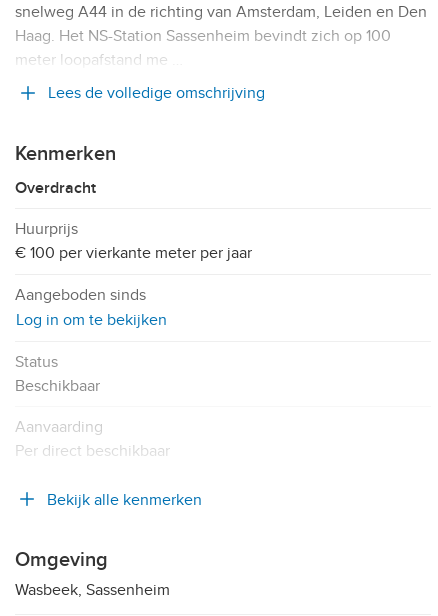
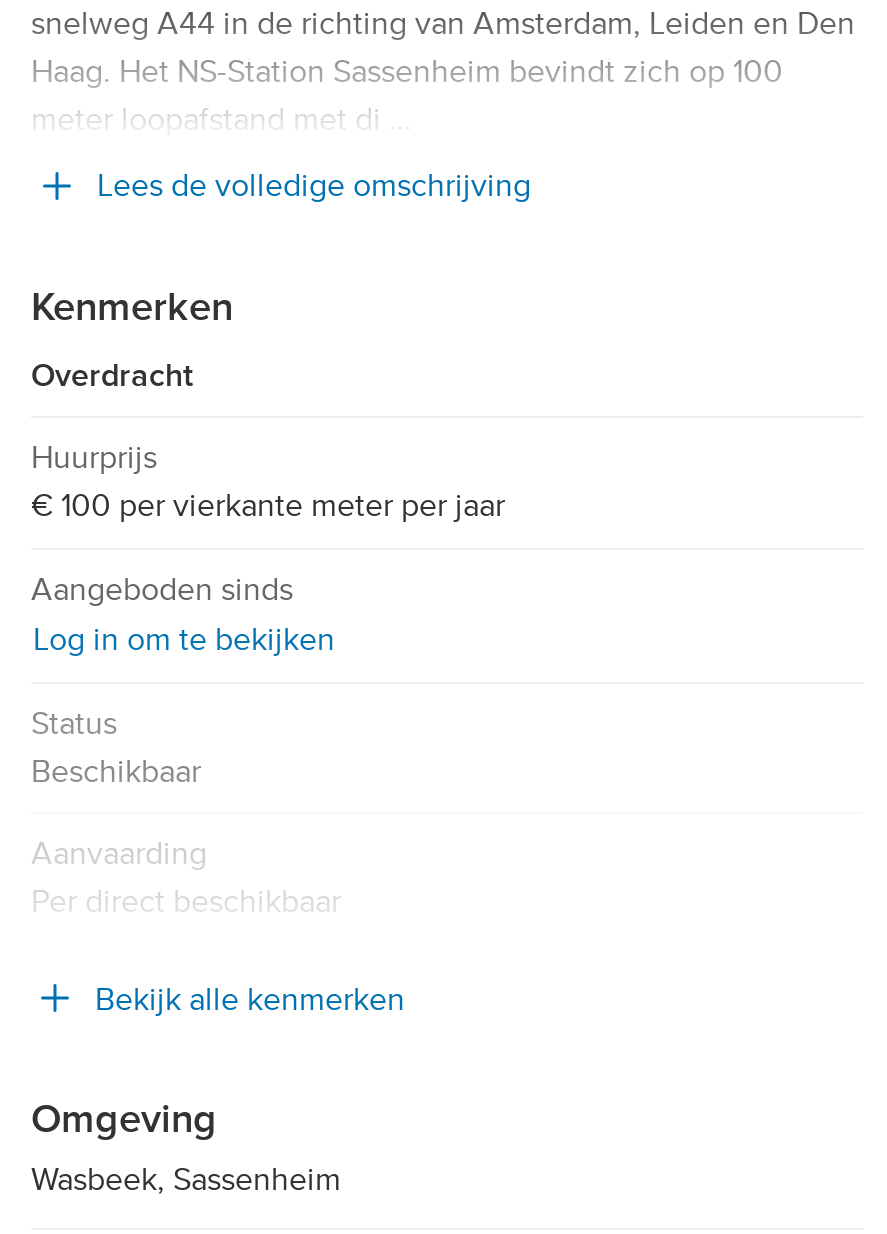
[15,50,183,70] meter loopafstand me … -> [31,99,411,139] meter loopafstand met di …

